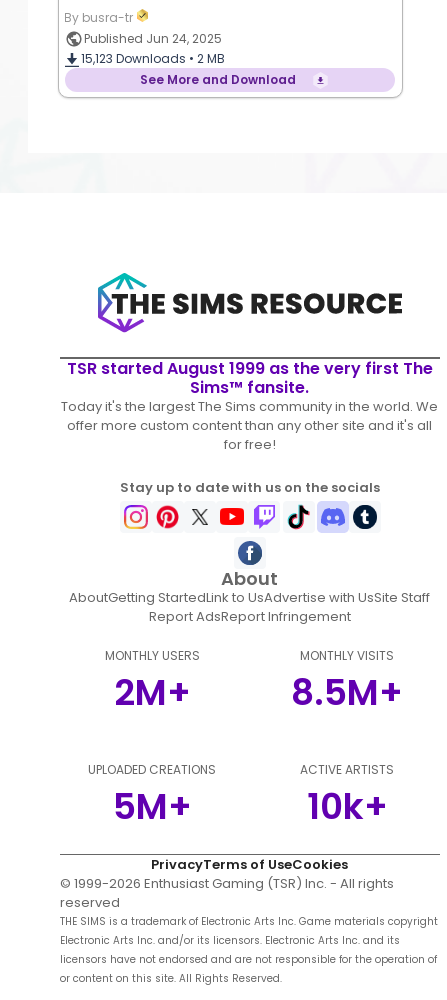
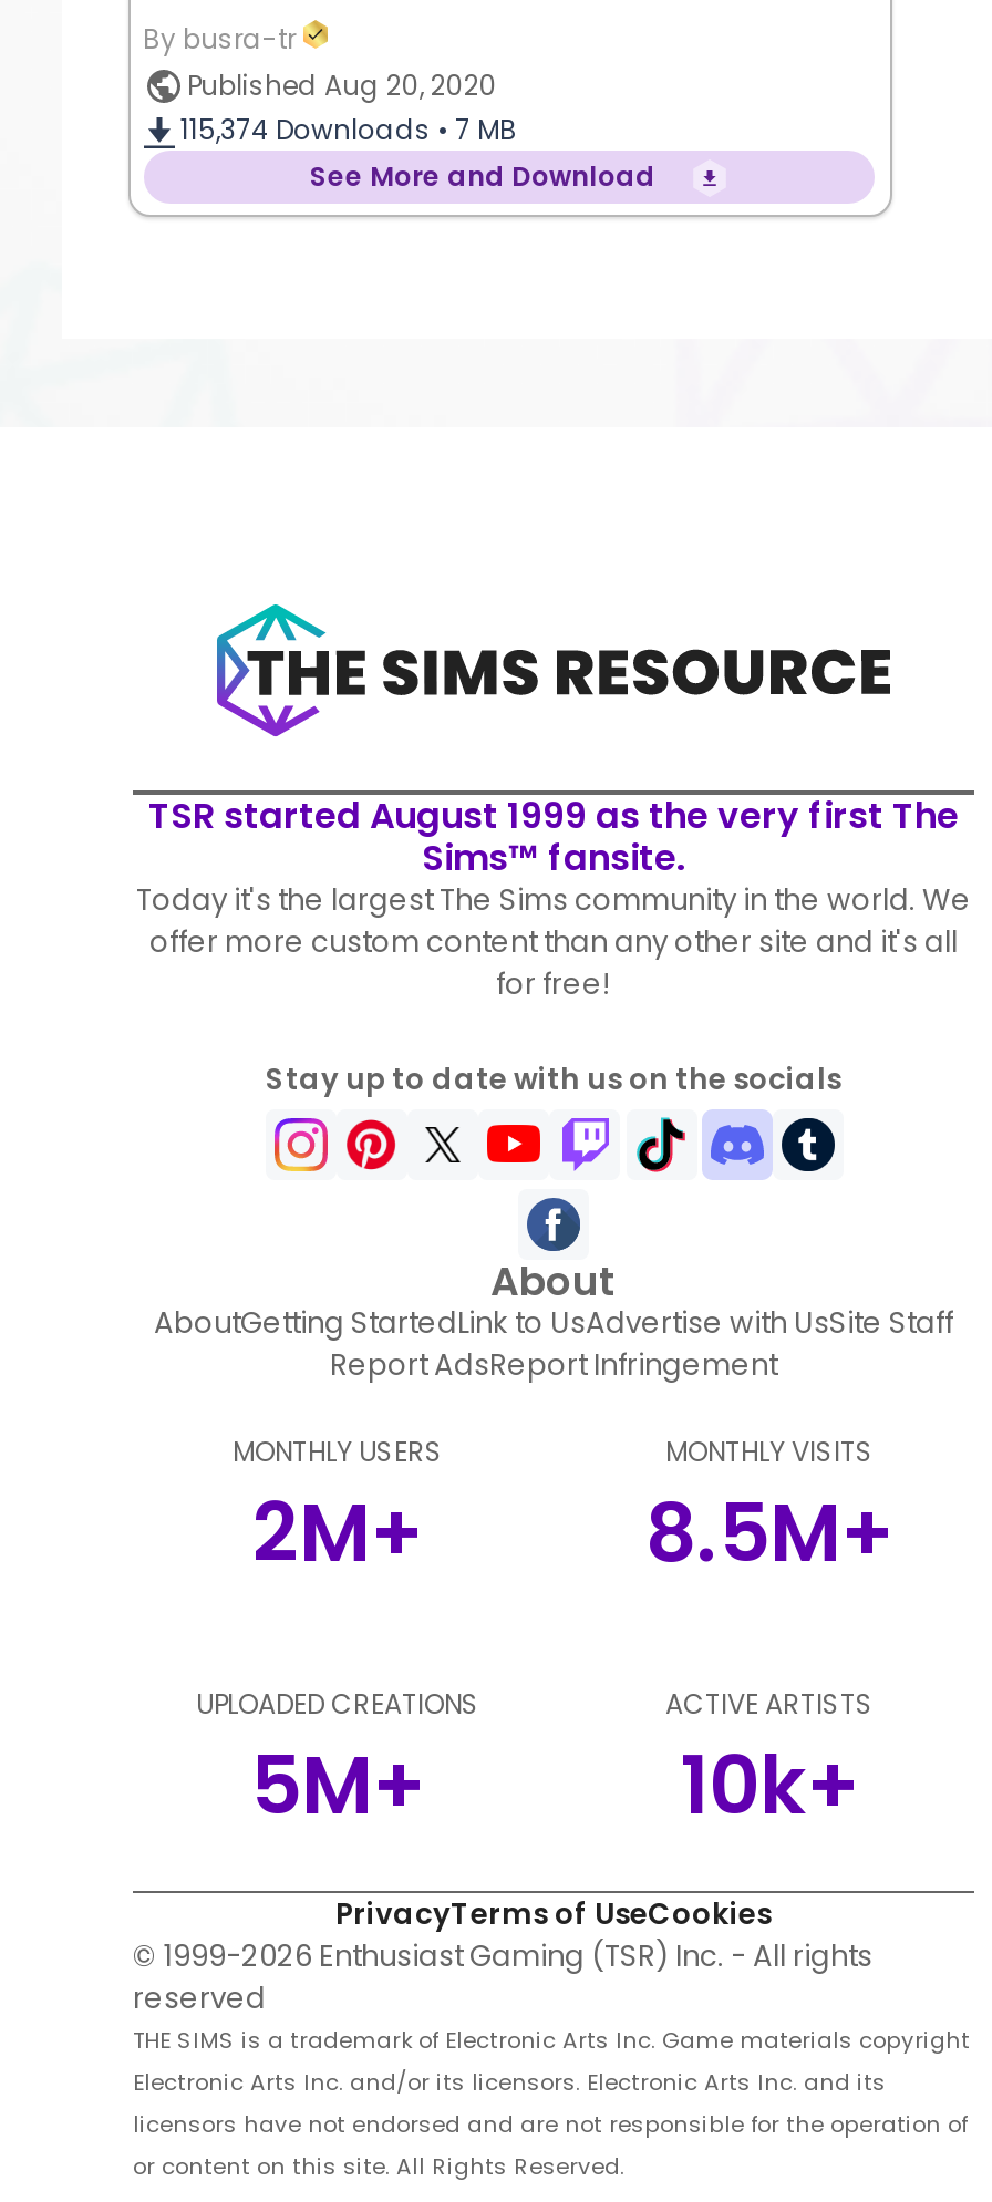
[84,30,222,47] Published Jun 24, 2025 -> [187,66,497,104] Published Aug 20, 2020
[81,50,225,67] 15,123 Downloads • 2 MB -> [180,110,517,148] 115,374 Downloads • 7 MB

